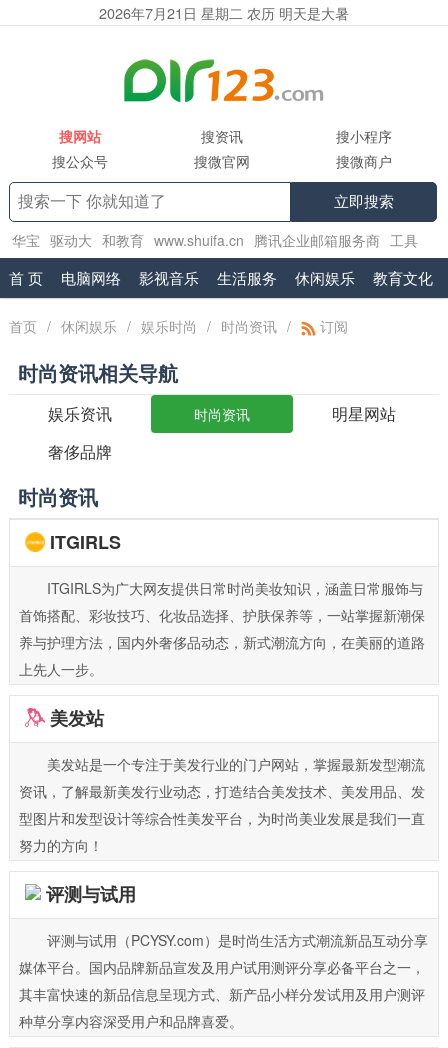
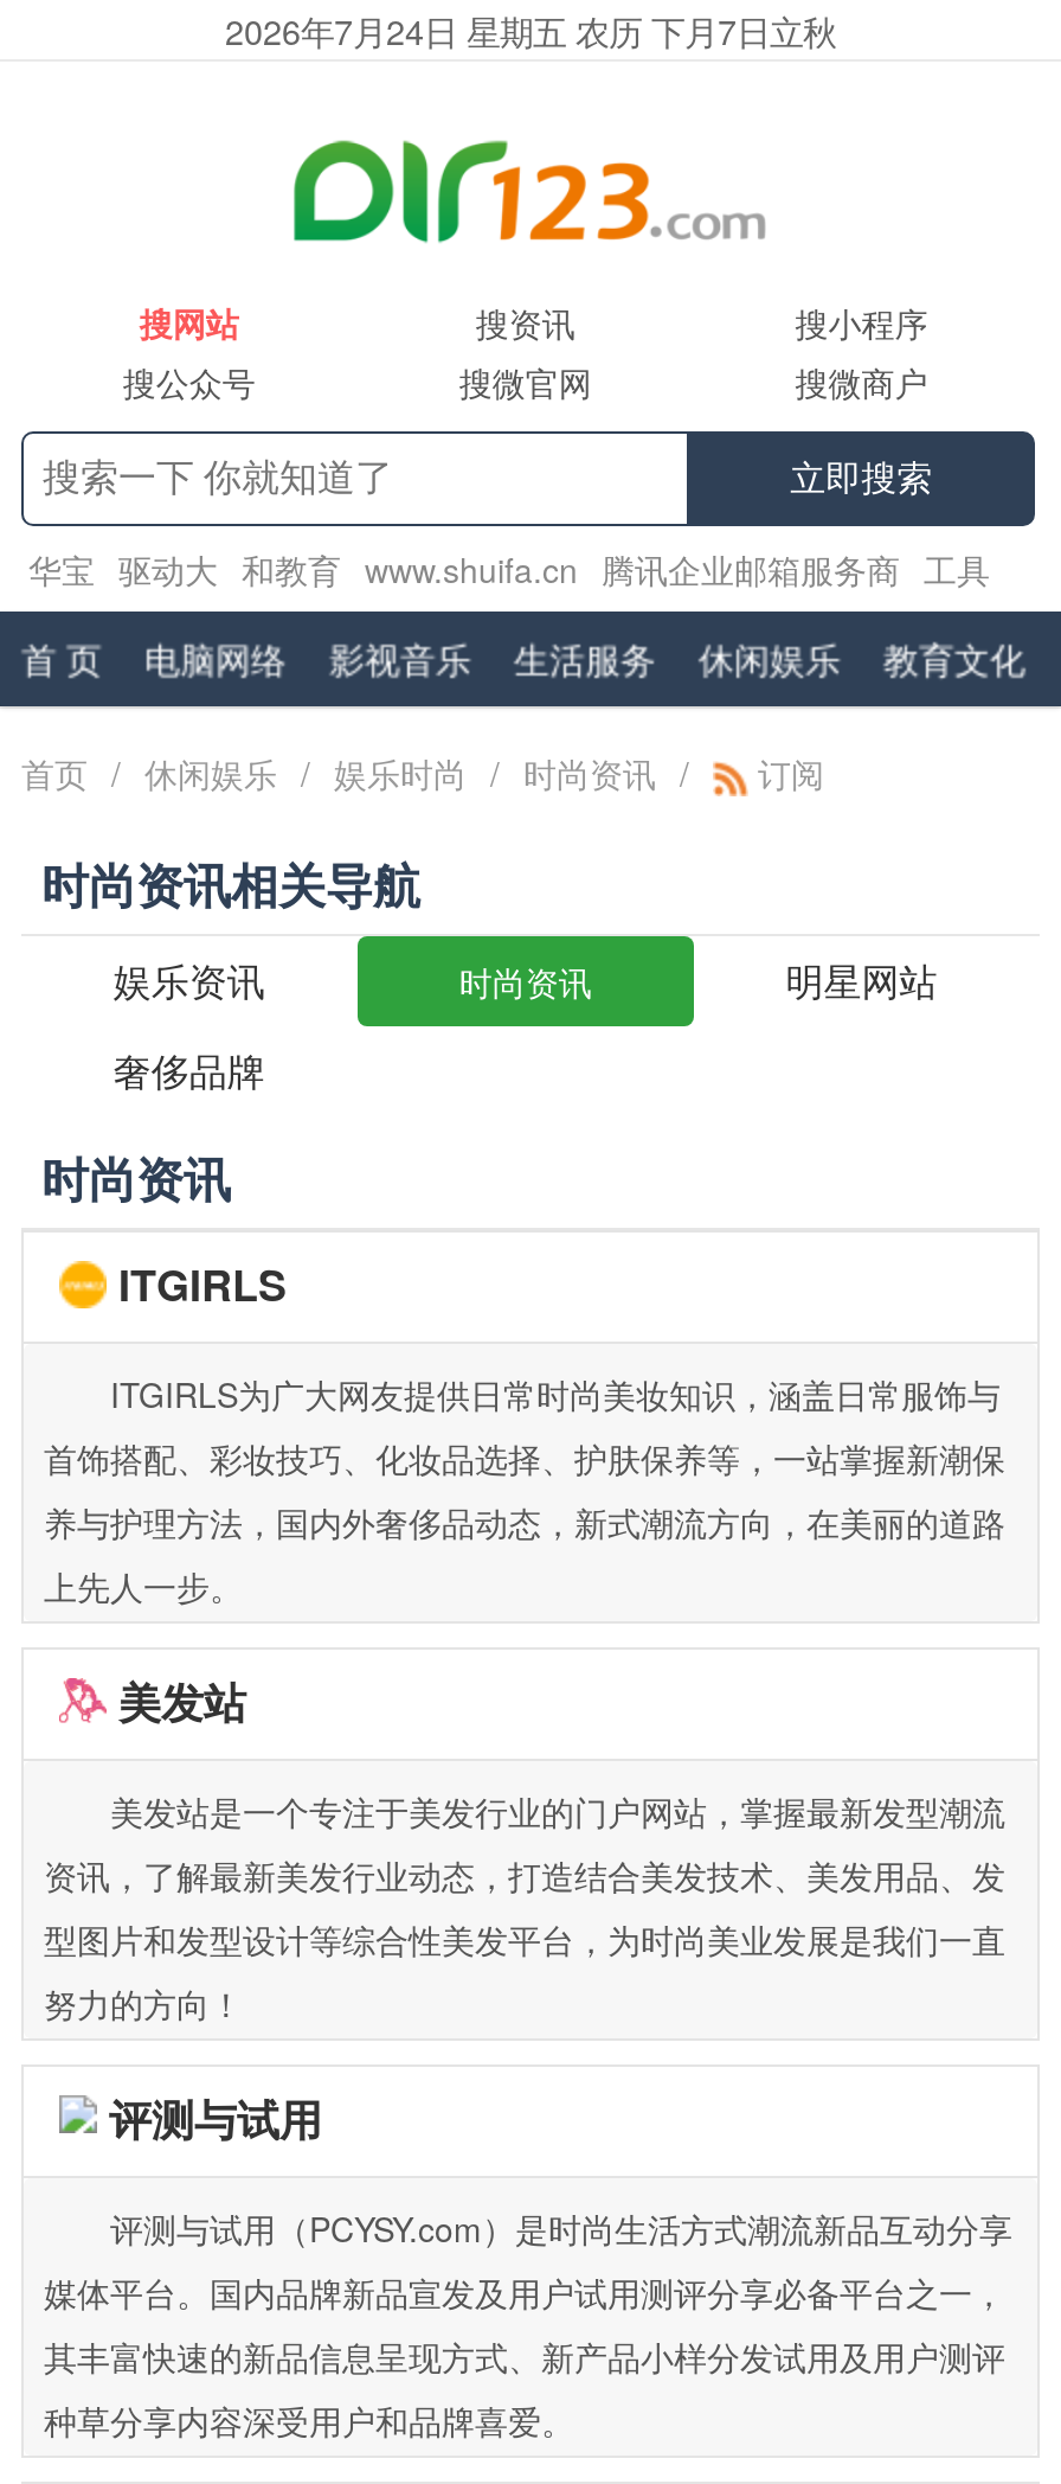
[99,2,349,23] 2026年7月21日 星期二 农历 明天是大暑 -> [225,5,836,55] 2026年7月24日 星期五 农历 下月7日立秋

